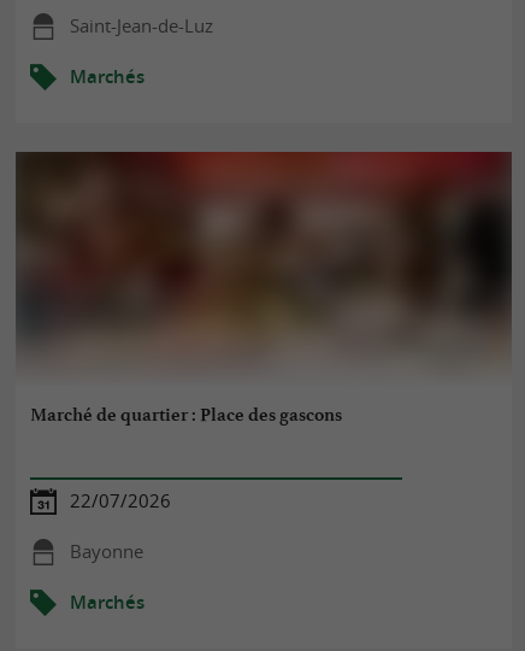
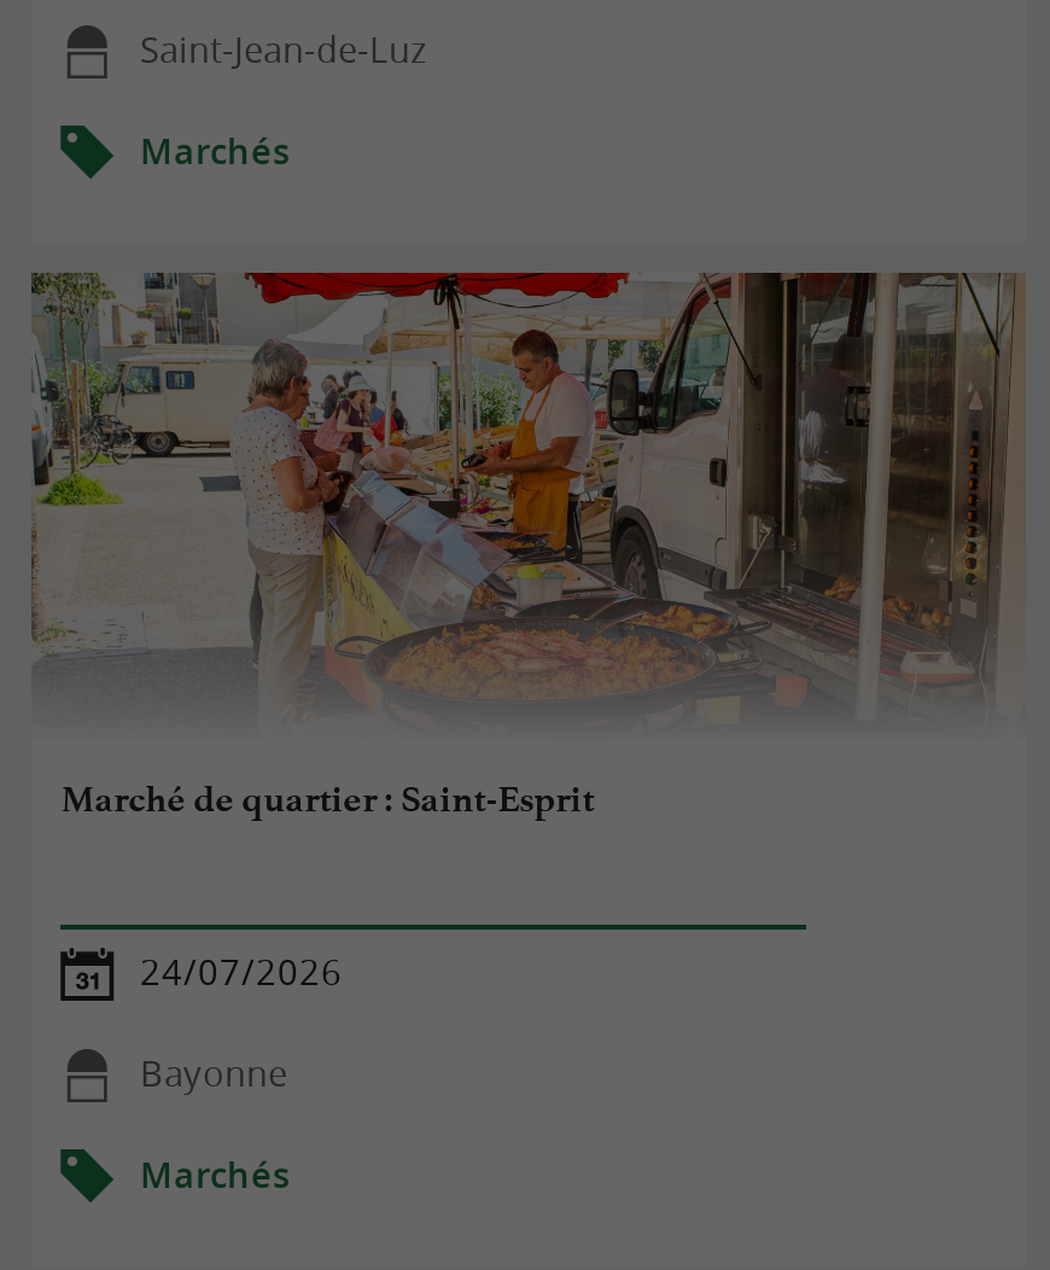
[14,151,513,426] [image] | Marché de quartier : Place des gascons -> [29,270,1026,821] [image] | Marché de quartier : Saint-Esprit
[70,489,171,512] 22/07/2026 -> [140,949,343,995] 24/07/2026

